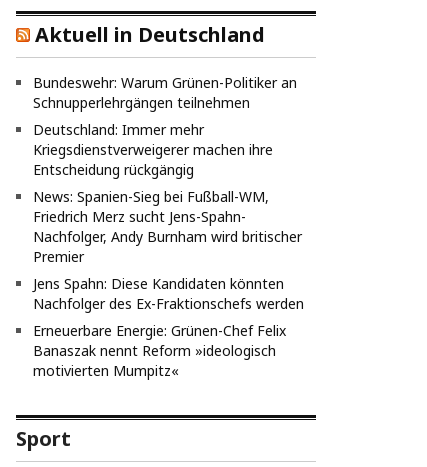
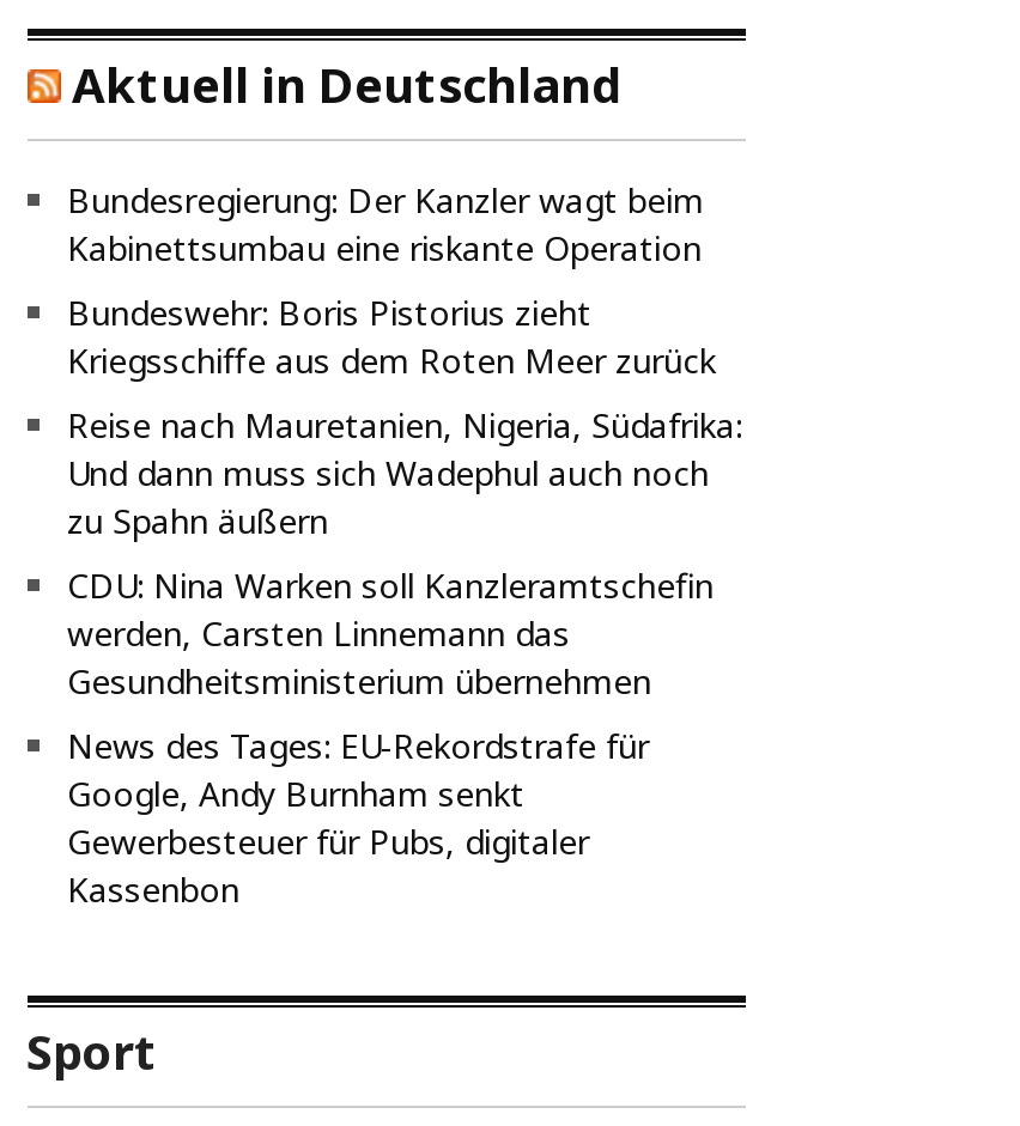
[32,73,303,380] Bundeswehr: Warum Grünen-Politiker an | Schnupperlehrgängen teilnehmen | Deutschland: Immer mehr | Kriegsdienstverweigerer machen ihre | Entscheidung rückgängig | News: Spanien-Sieg bei Fußball-WM, | Friedrich Merz sucht Jens-Spahn- | Nachfolger, Andy Burnham wird britischer | Premier | Jens Spahn: Diese Kandidaten könnten | Nachfolger des Ex-Fraktionschefs werden | Erneuerbare Energie: Grünen-Chef Felix | Banaszak nennt Reform »ideologisch | motivierten Mumpitz« -> [67,178,742,913] Bundesregierung: Der Kanzler wagt beim | Kabinettsumbau eine riskante Operation | Bundeswehr: Boris Pistorius zieht | Kriegsschiffe aus dem Roten Meer zurück | Reise nach Mauretanien, Nigeria, Südafrika: | Und dann muss sich Wadephul auch noch | zu Spahn äußern | CDU: Nina Warken soll Kanzleramtschefin | werden, Carsten Linnemann das | Gesundheitsministerium übernehmen | News des Tages: EU-Rekordstrafe für | Google, Andy Burnham senkt | Gewerbesteuer für Pubs, digitaler | Kassenbon

